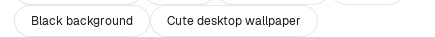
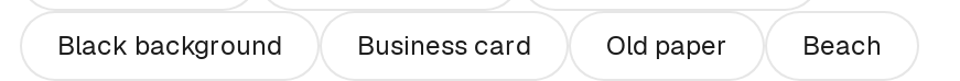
[167,12,301,28] Cute desktop wallpaper -> [357,27,882,62] Business card | Old paper | Beach

